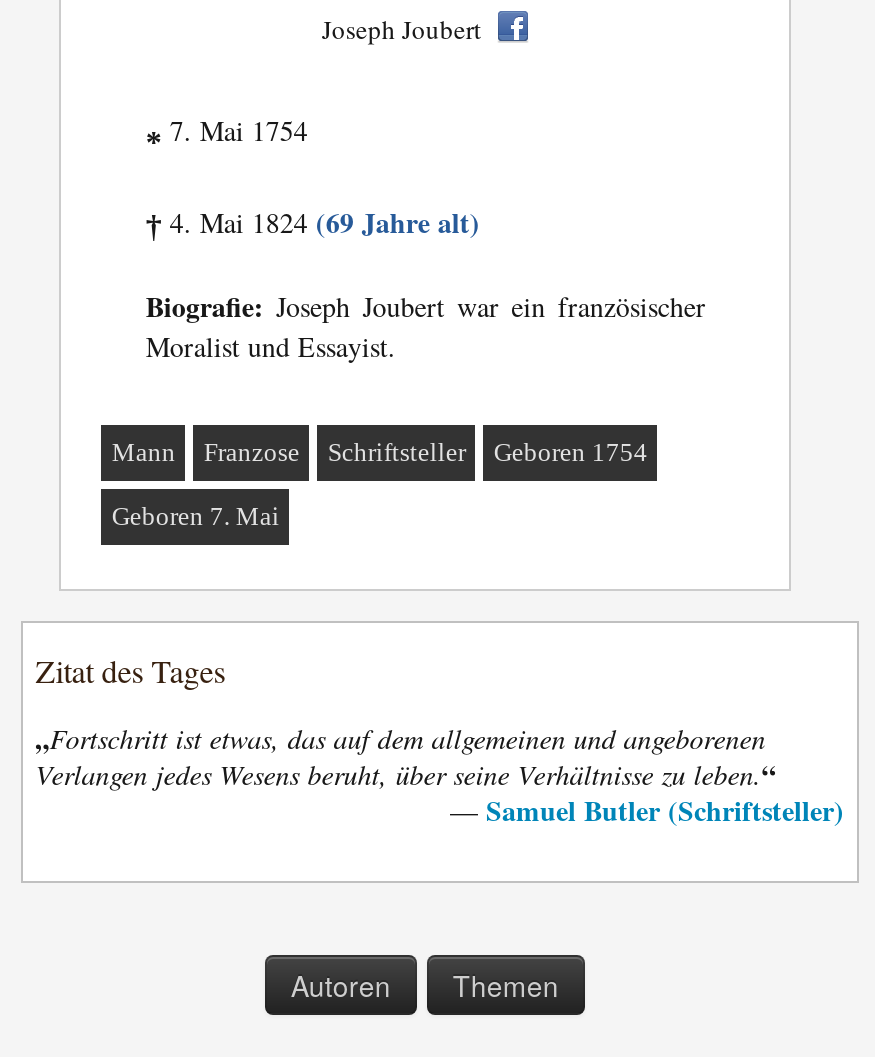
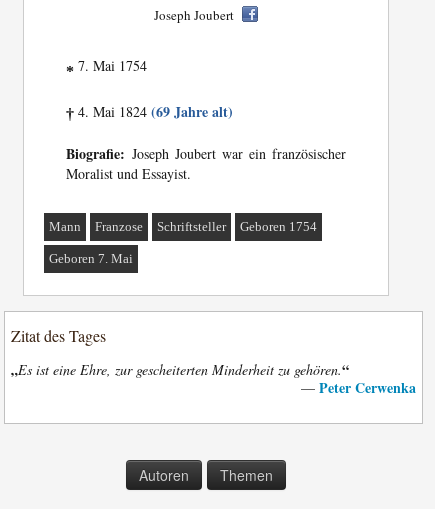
[35,717,844,831] „Fortschritt ist etwas, das auf dem allgemeinen und angeborenen | Verlangen jedes Wesens beruht, über seine Verhältnisse zu leben.“ | — Samuel Butler (Schriftsteller) -> [11,359,415,398] „Es ist eine Ehre, zur gescheiterten Minderheit zu gehören.“ | — Peter Cerwenka

